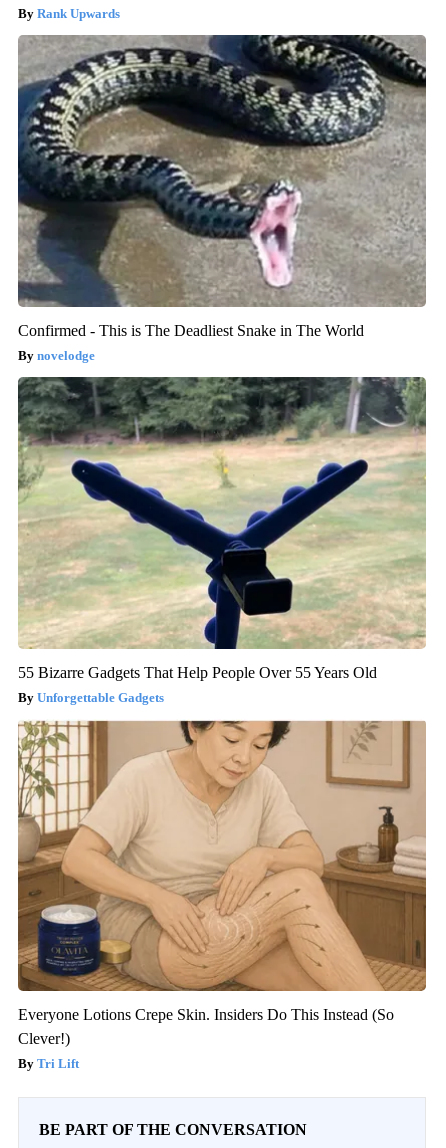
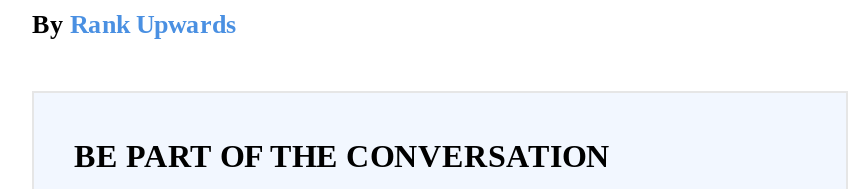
[17,34,427,363] [image] | Confirmed - This is The Deadliest Snake in The World | novelodge -> none
[17,376,427,705] [image] | 55 Bizarre Gadgets That Help People Over 55 Years Old | Unforgettable Gadgets -> none
[17,720,427,1071] [image] | Everyone Lotions Crepe Skin. Insiders Do This Instead (So | Clever!) | Tri Lift -> none

